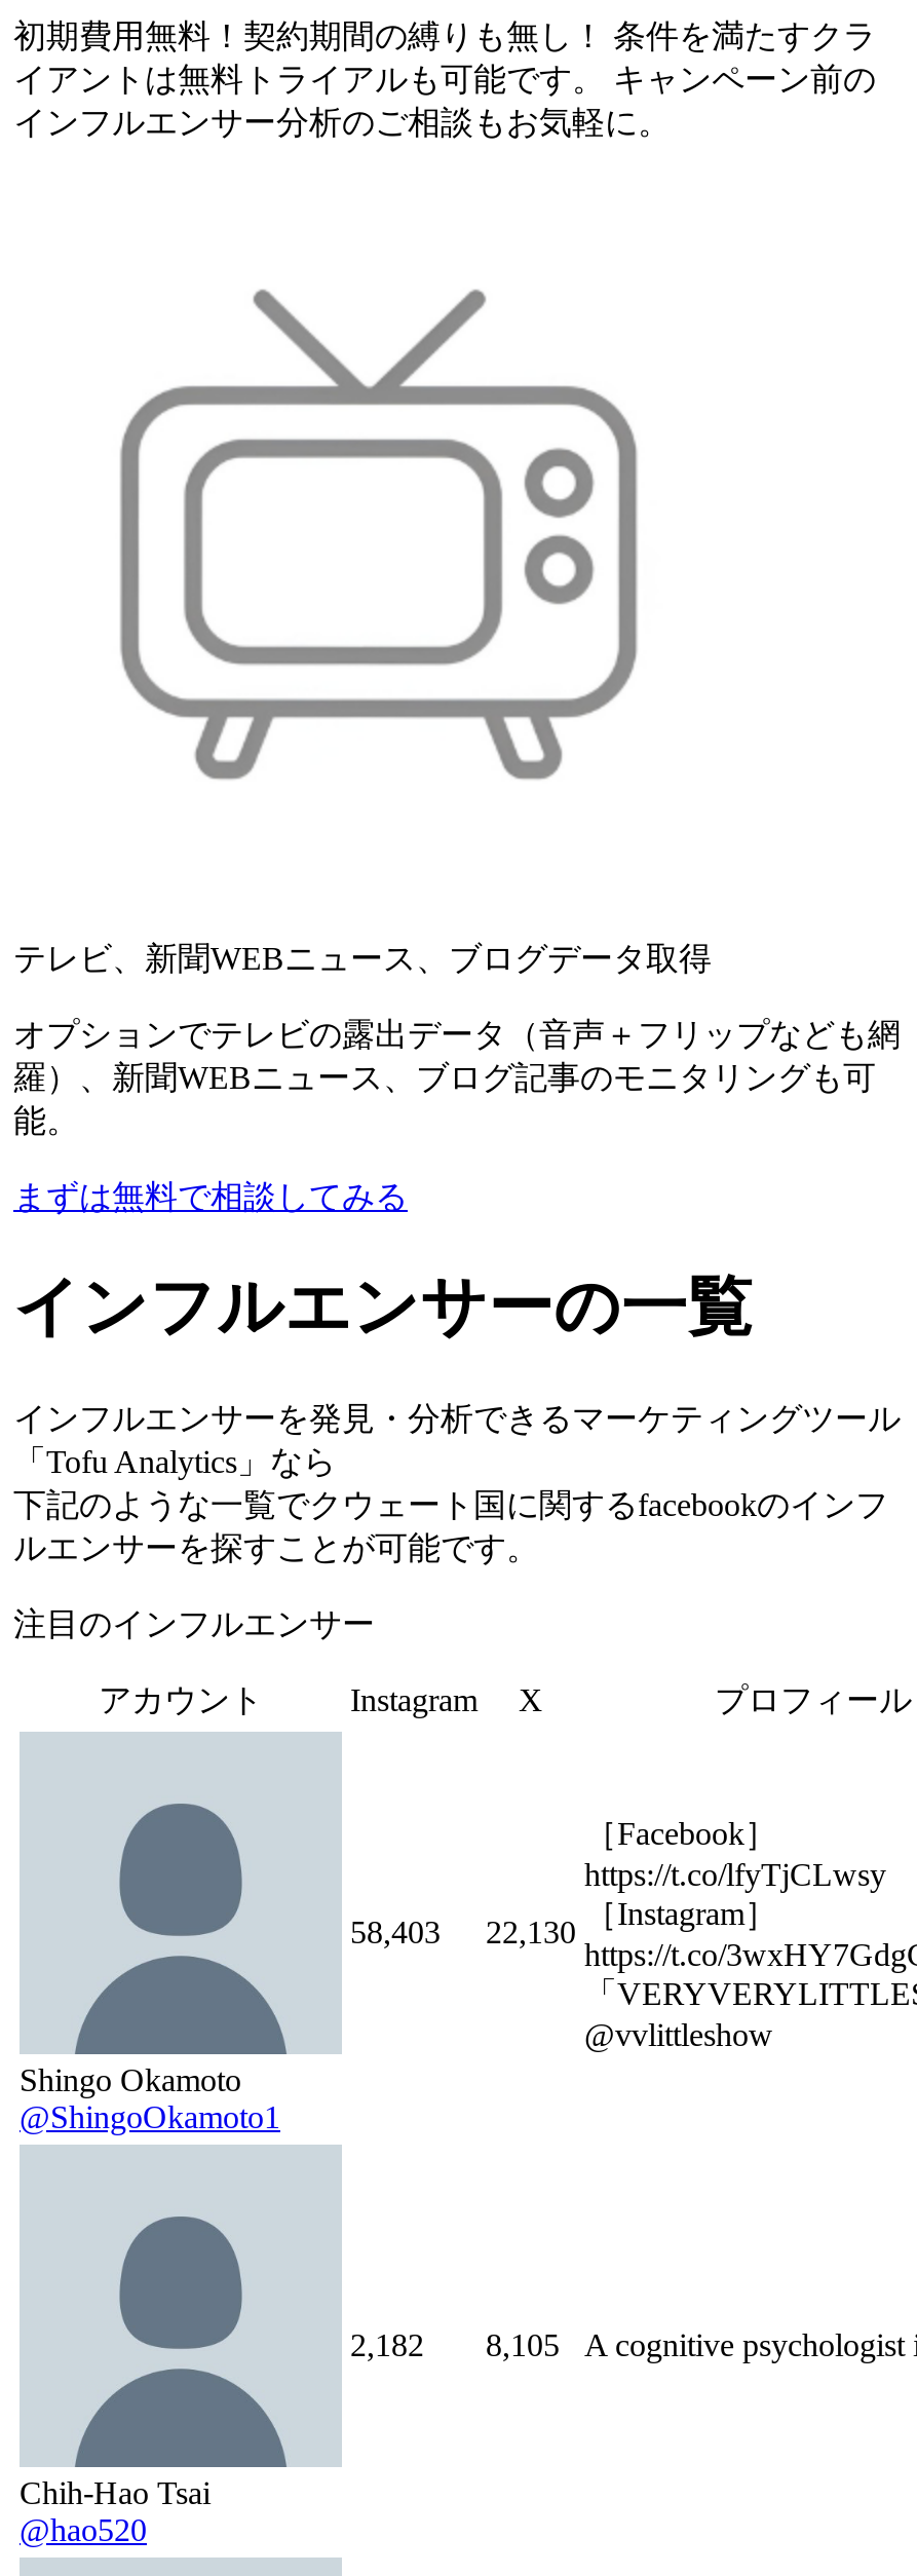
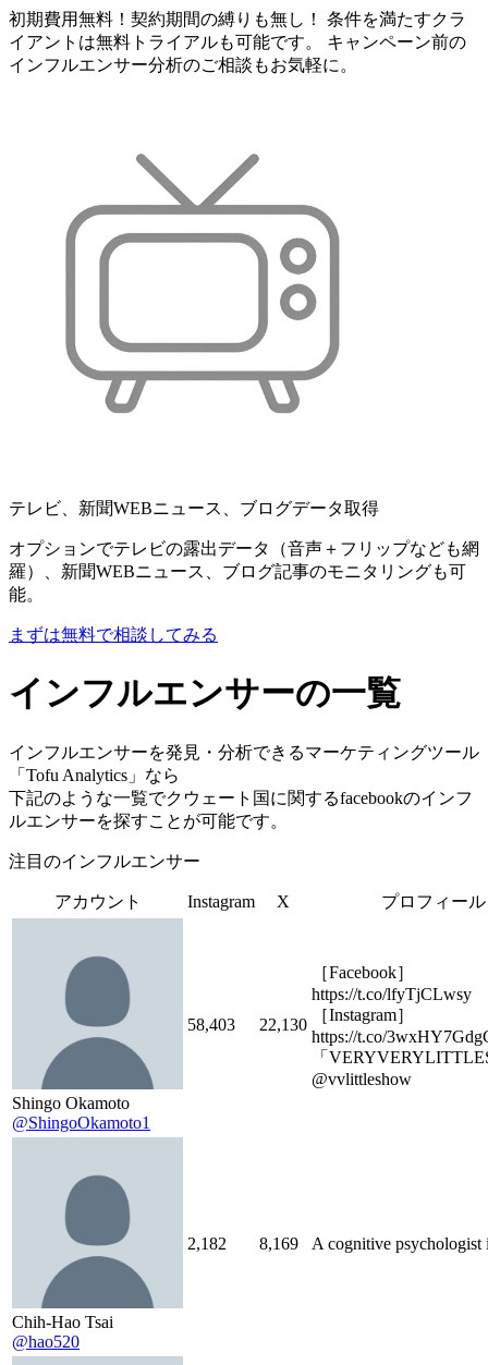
[486,2328,560,2363] 8,105 -> [259,1234,298,1253] 8,169

